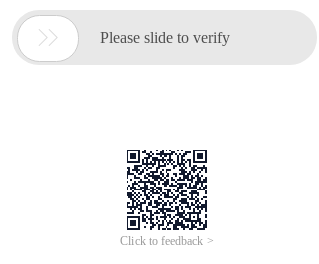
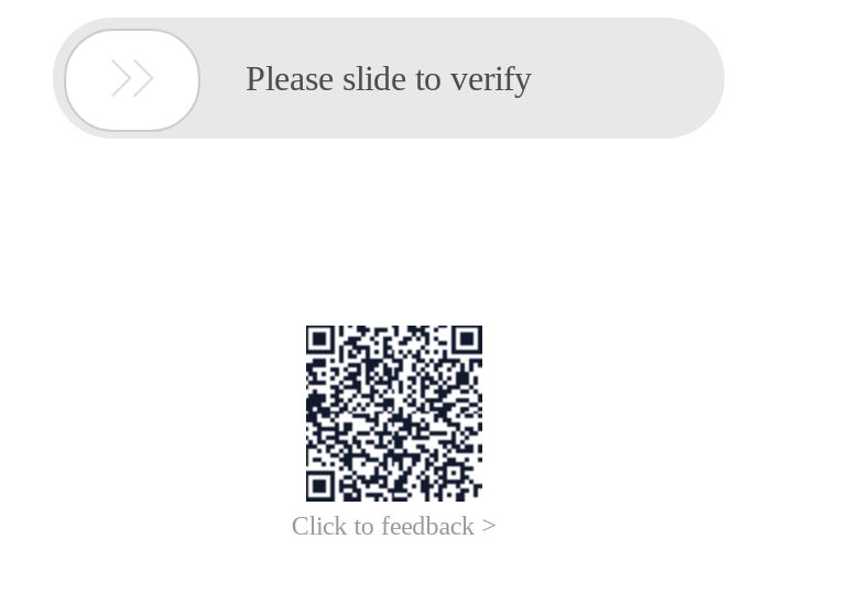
[127,150,208,231] [image] -> [304,323,485,504] [image]

